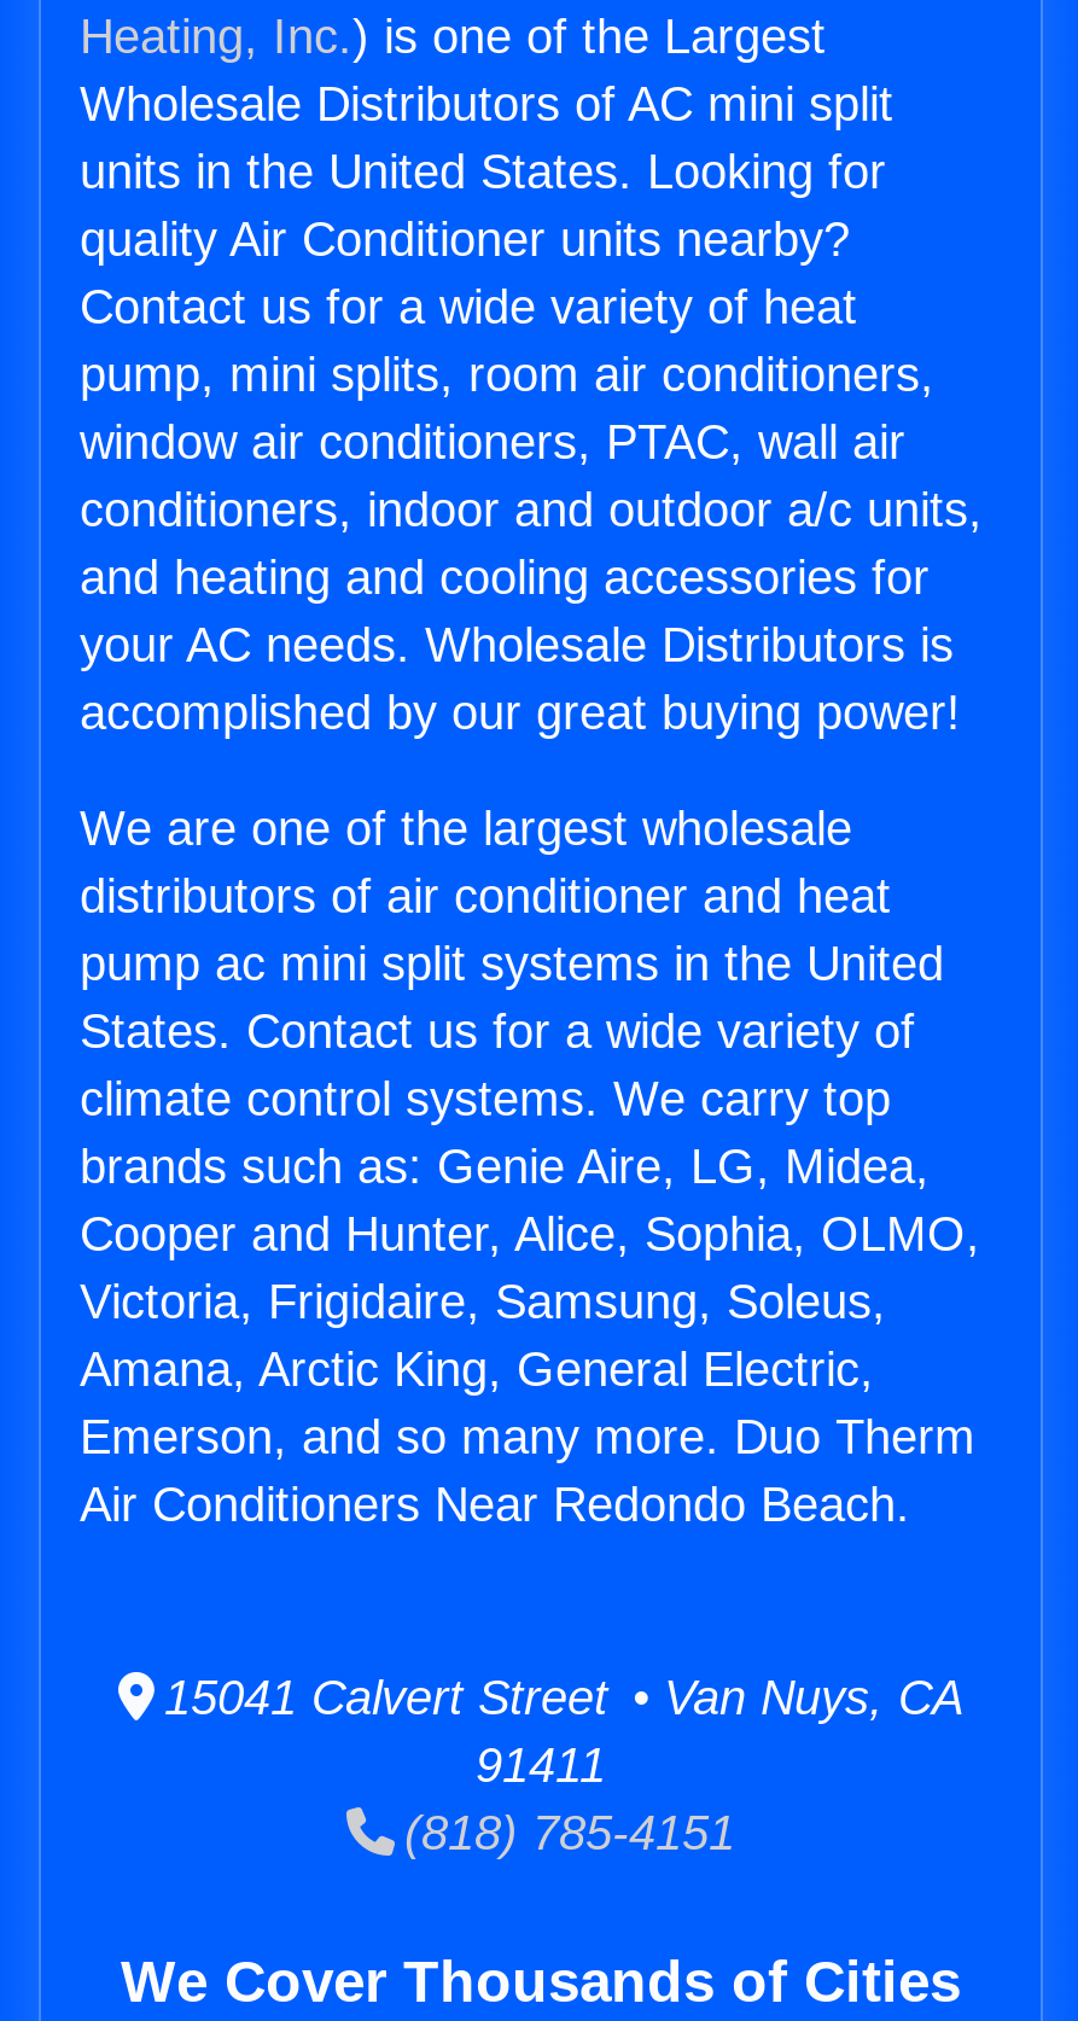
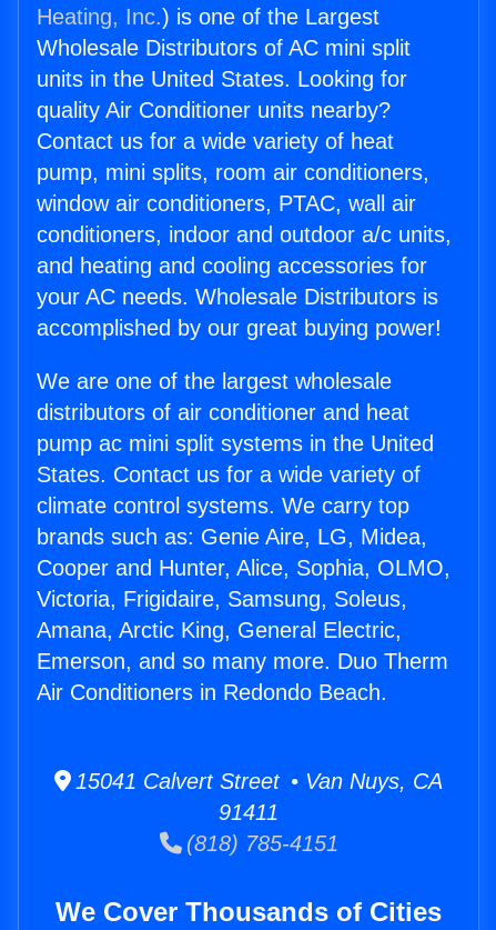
[80,1478,910,1531] Air Conditioners Near Redondo Beach. -> [37,680,387,705] Air Conditioners in Redondo Beach.

